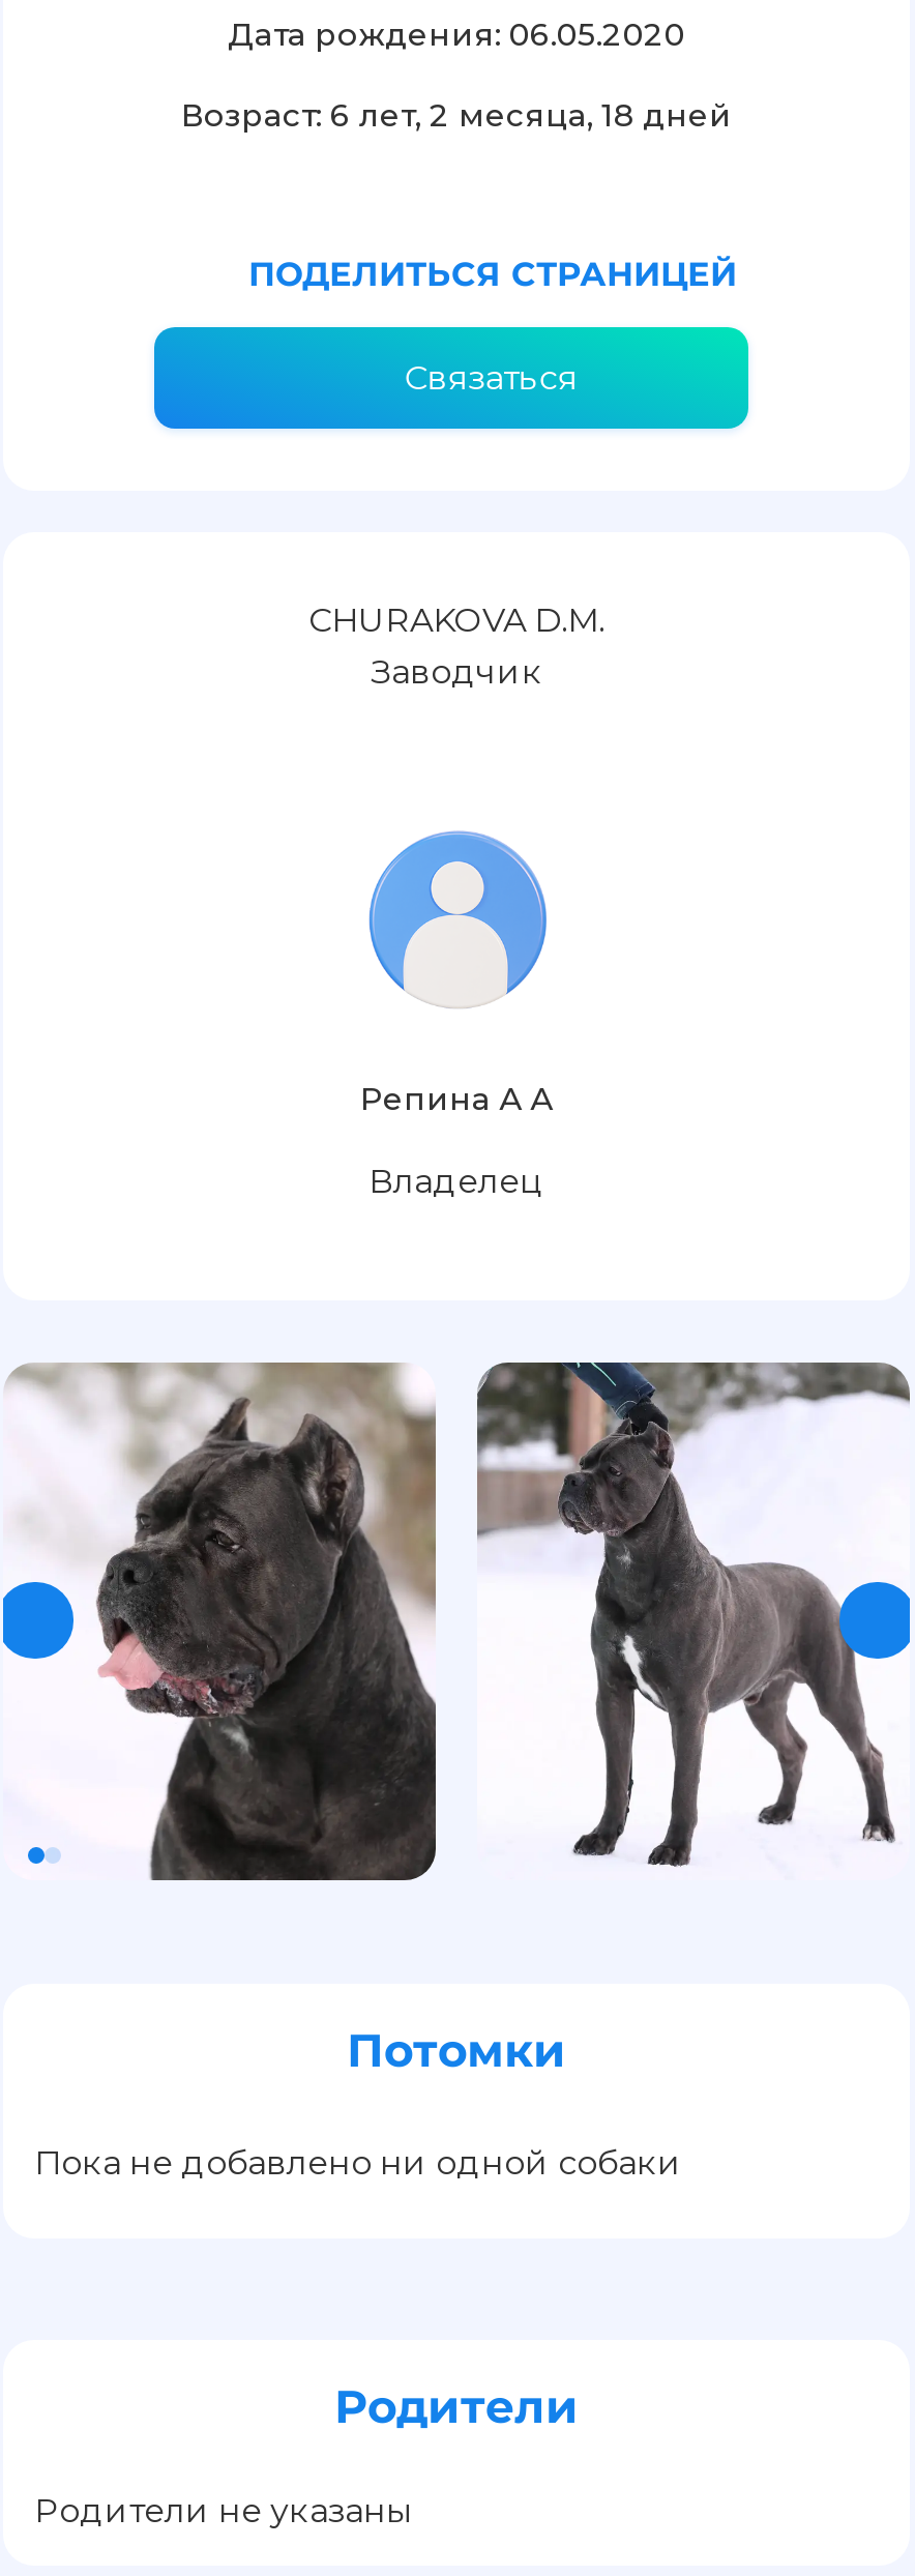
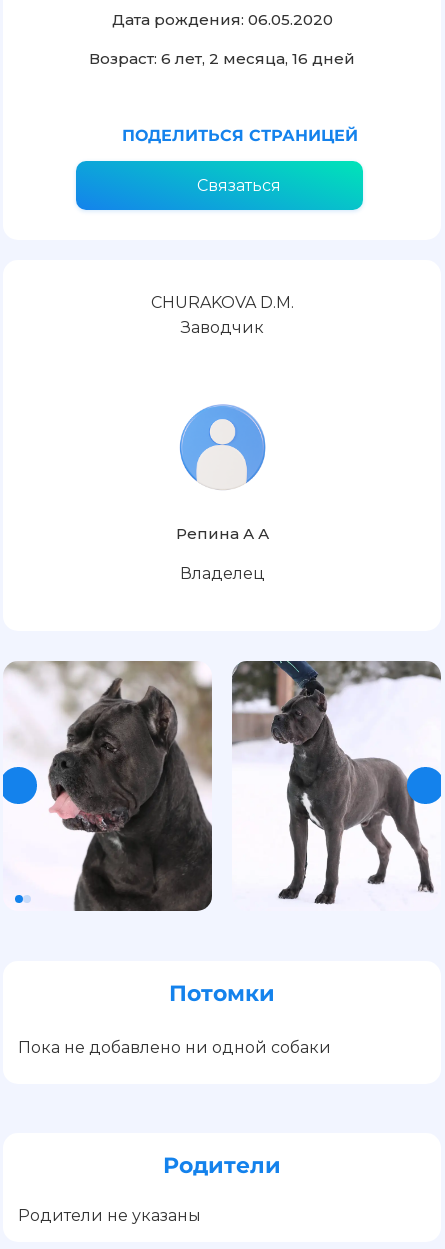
[181,95,732,134] Возраст: 6 лет, 2 месяца, 18 дней -> [89,49,355,68] Возраст: 6 лет, 2 месяца, 16 дней

